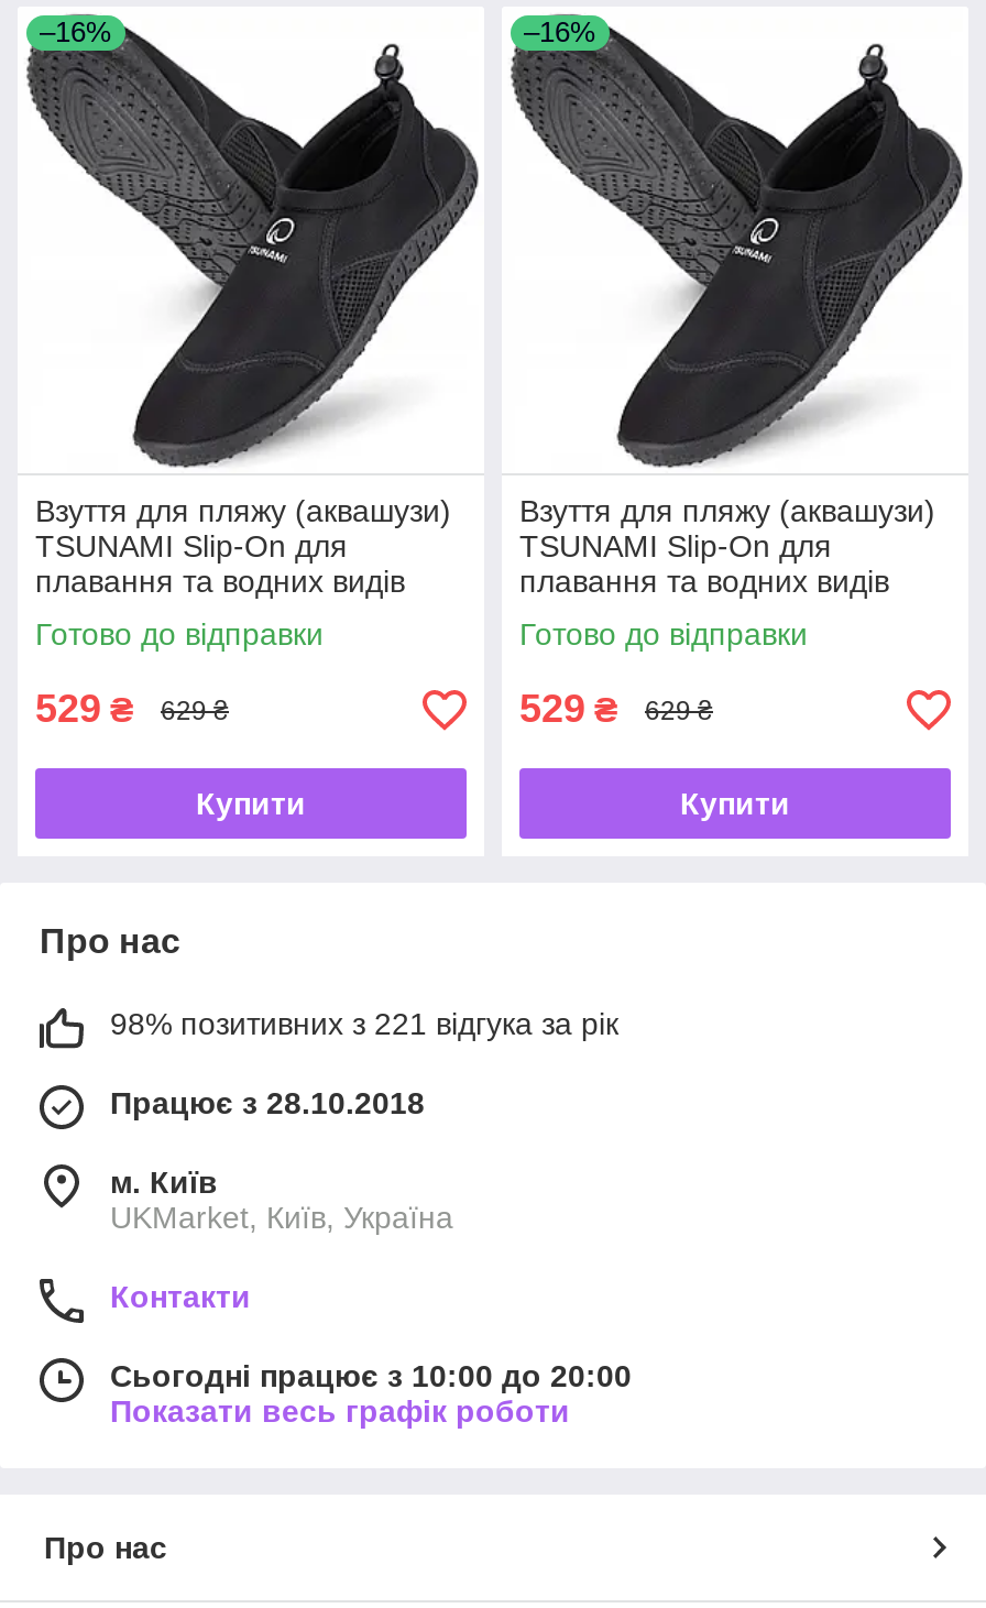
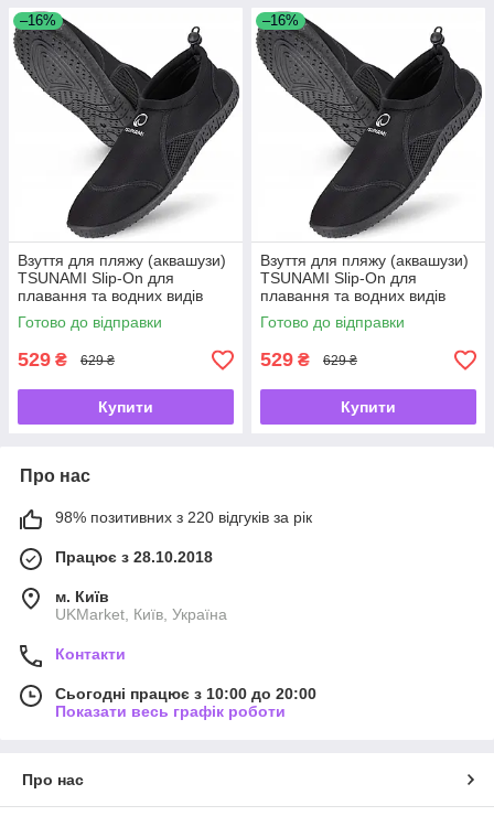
[110,1007,618,1042] 98% позитивних з 221 відгука за рік -> [55,509,312,527] 98% позитивних з 220 відгуків за рік

